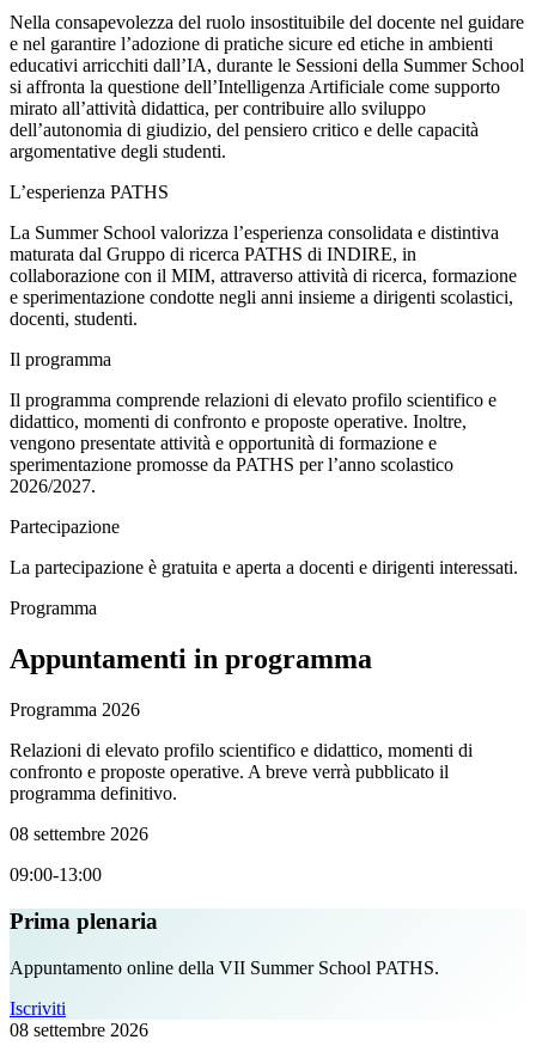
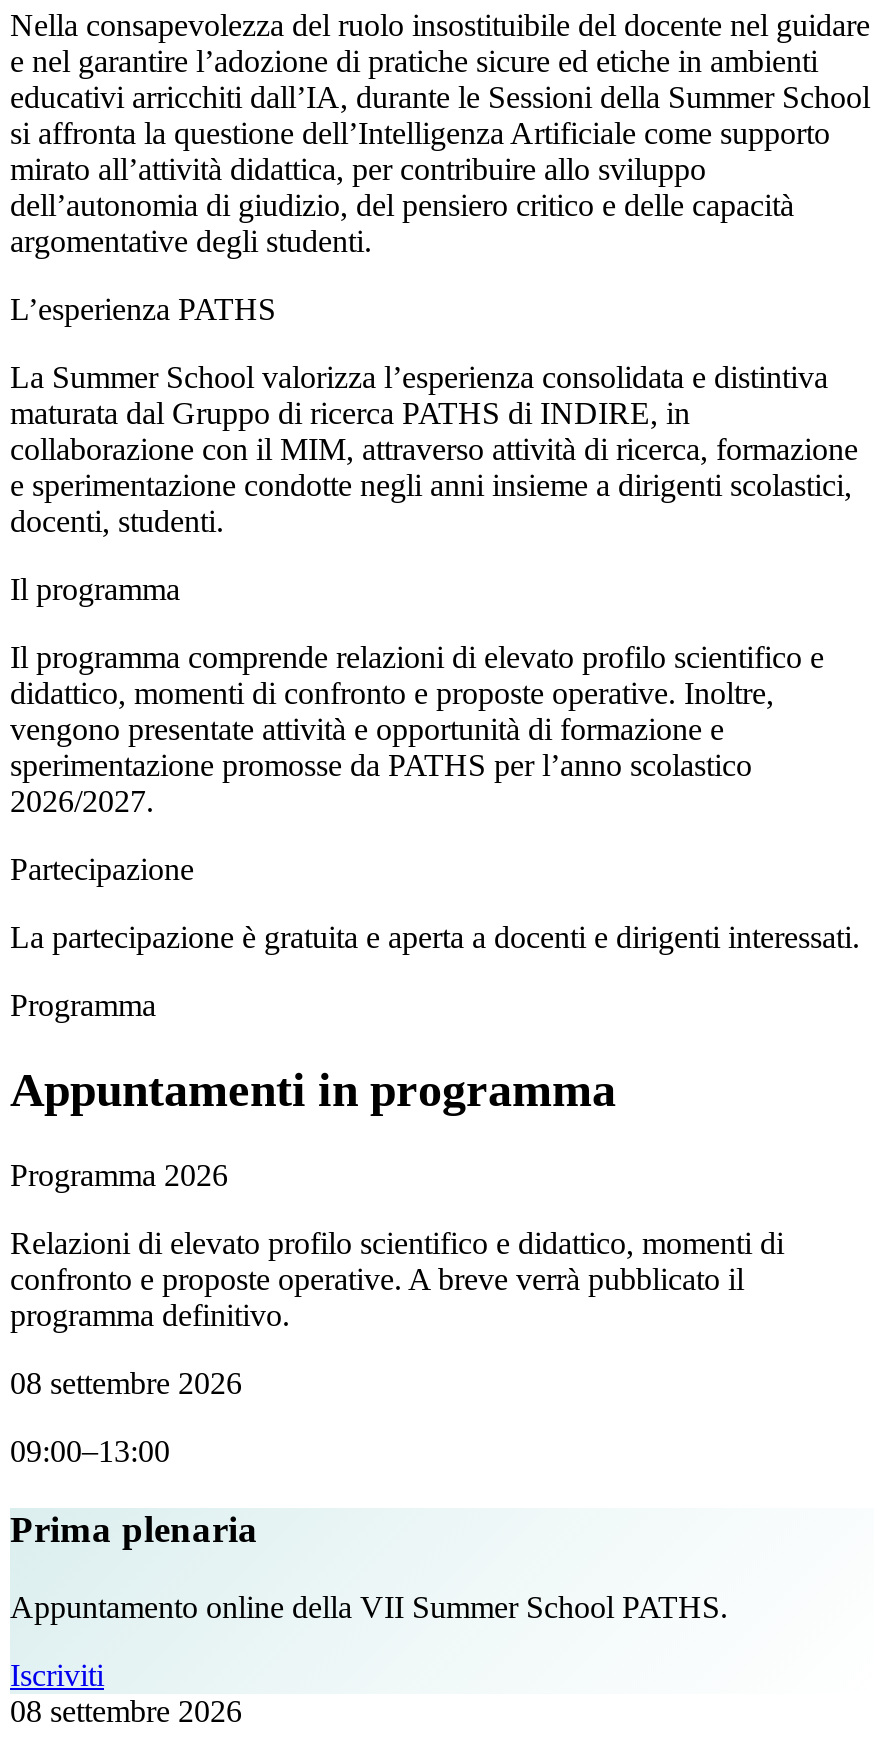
[10,865,102,885] 09:00-13:00 -> [10,1435,170,1469] 09:00–13:00

